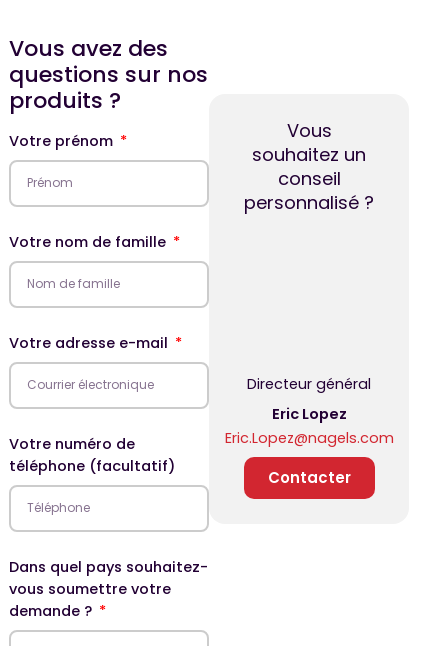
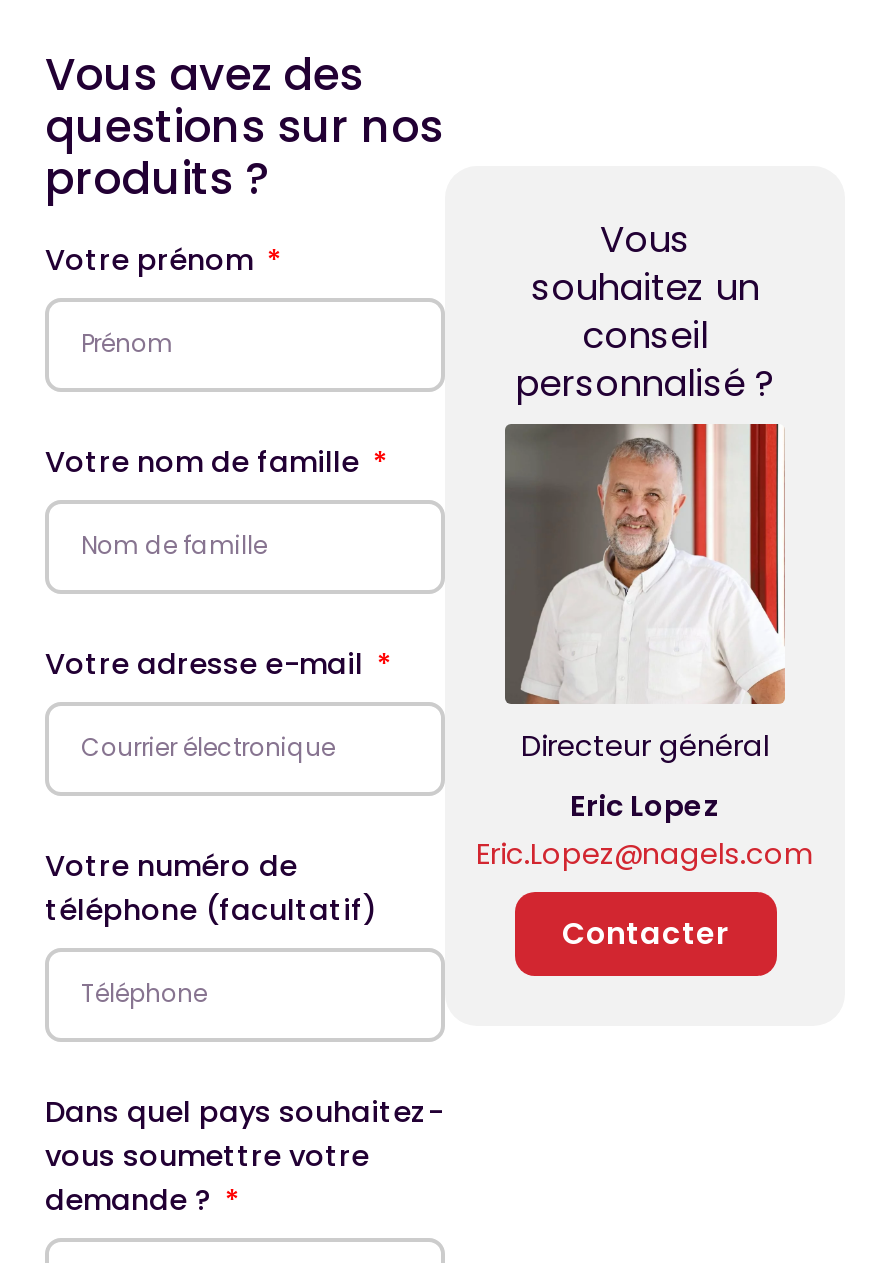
none -> [503,422,787,706] [image]

